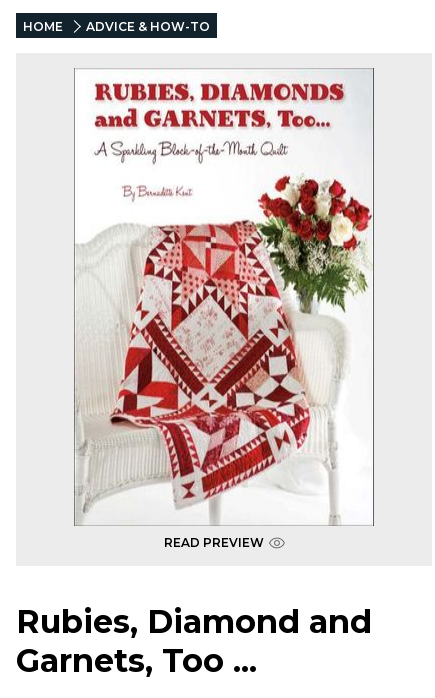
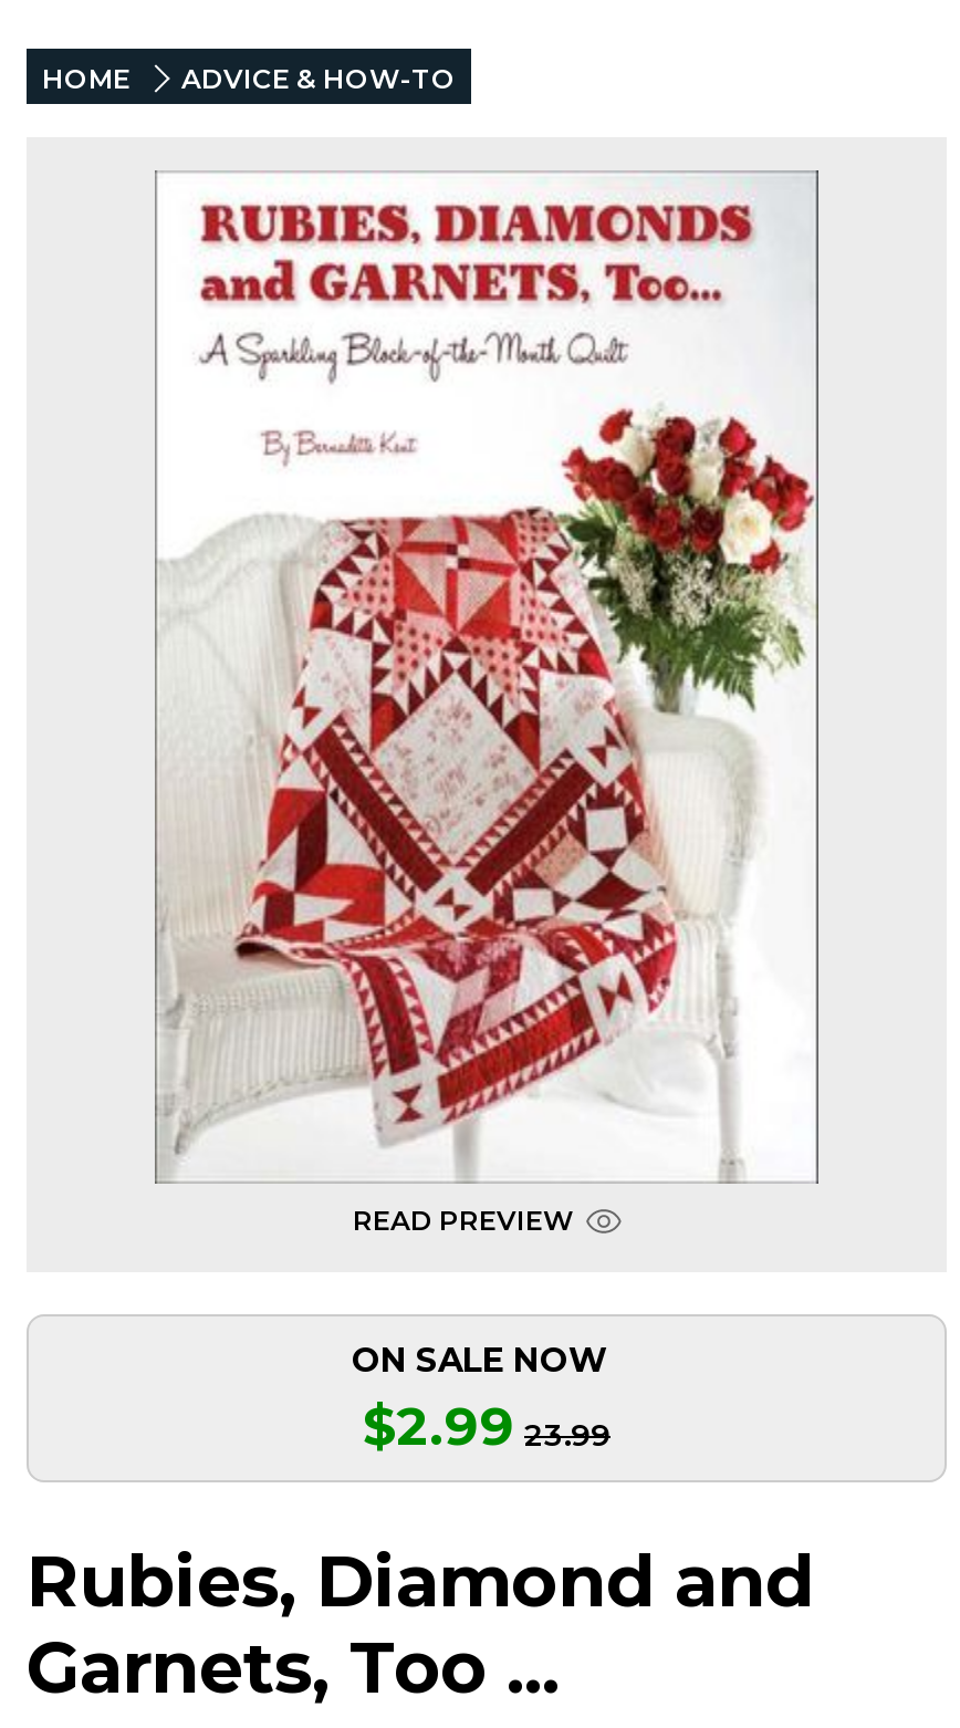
none -> [352,1339,611,1458] ON SALE NOW | $2.99 23.99

